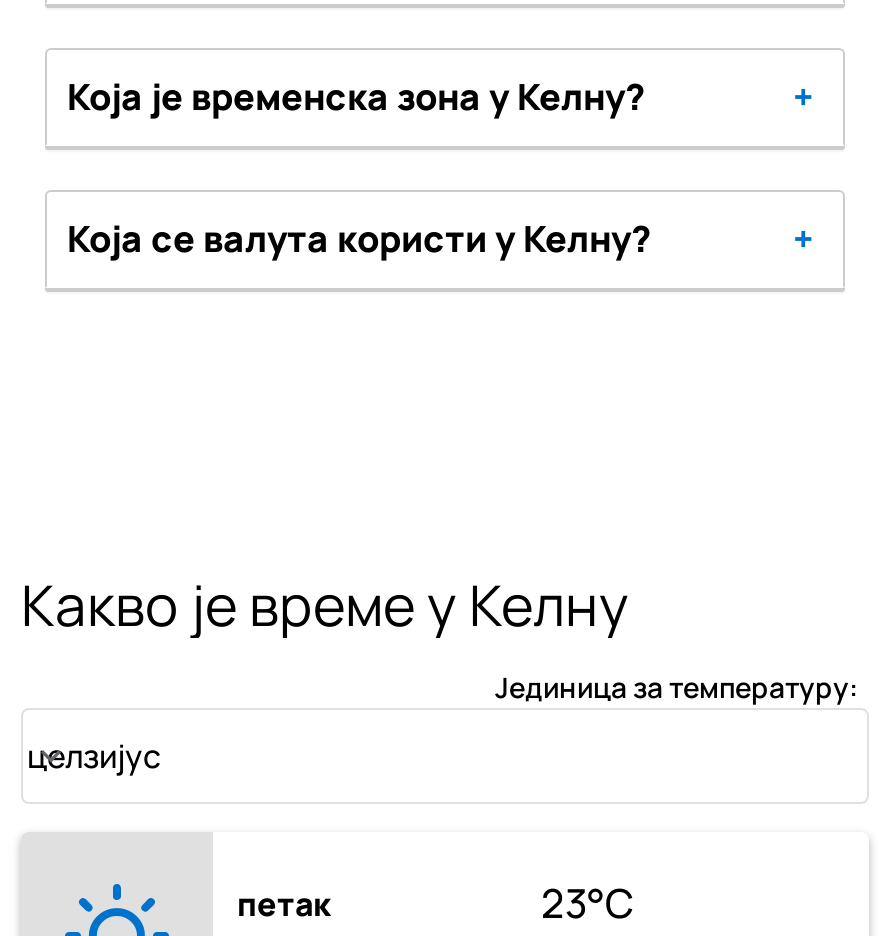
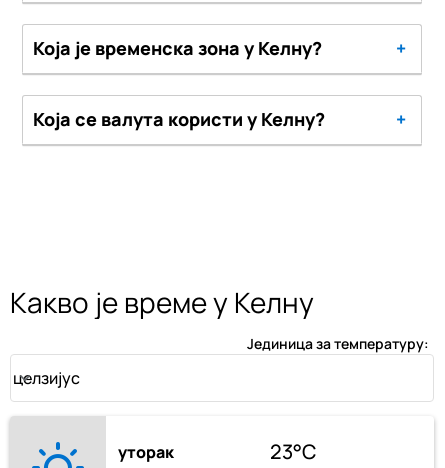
[237,882,331,926] петак -> [118,441,174,463] уторак

